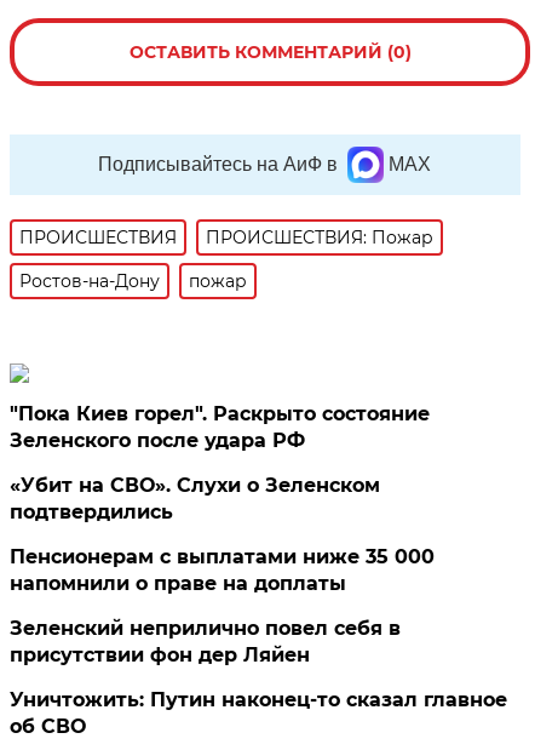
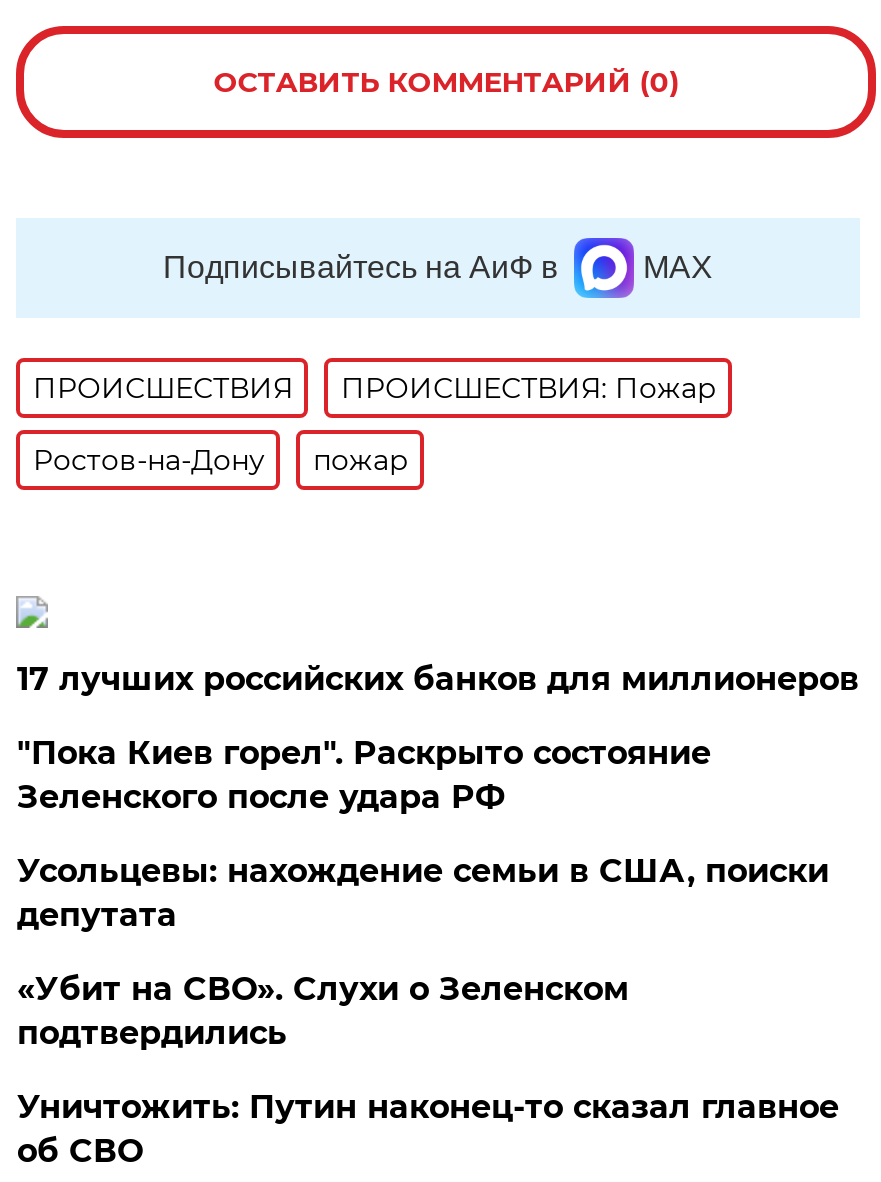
none -> [17,660,859,698] 17 лучших российских банков для миллионеров
moved [10,402,430,452] -> [17,734,711,816]: "Пока Киев горел". Раскрыто состояние | Зеленского после удара РФ
none -> [17,852,829,934] Усольцевы: нахождение семьи в США, поиски | депутата
moved [10,474,381,523] -> [17,970,629,1052]: «Убит на СВО». Слухи о Зеленском | подтвердились
[10,545,435,666] Пенсионерам с выплатами ниже 35 000 | напомнили о праве на доплаты | Зеленский неприлично повел cебя в | присутствии фон дер Ляйен -> none

